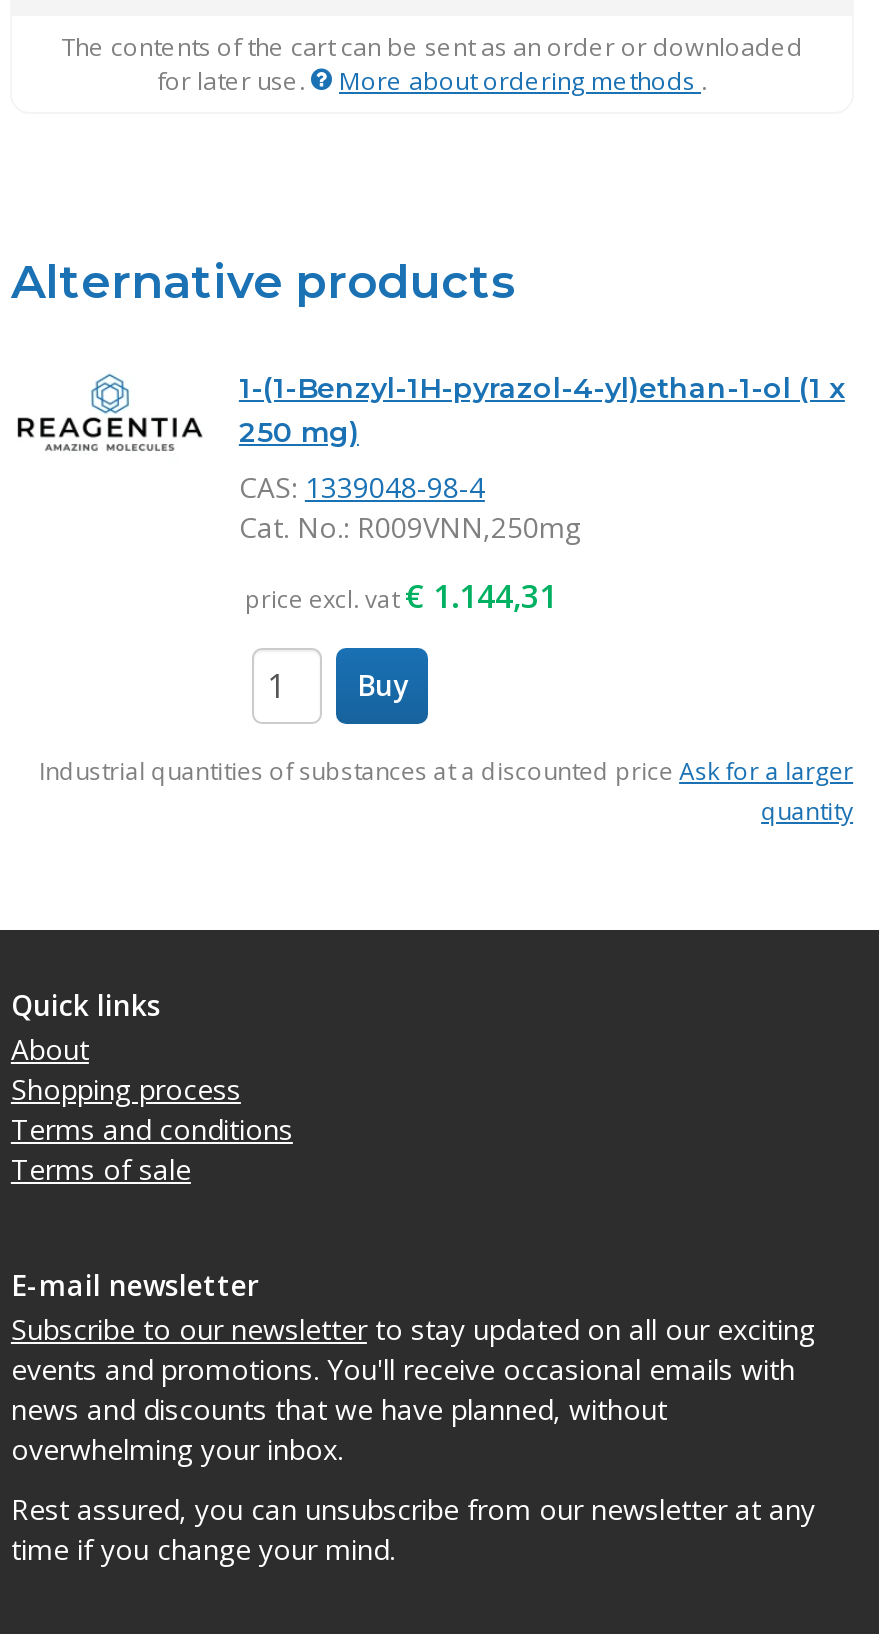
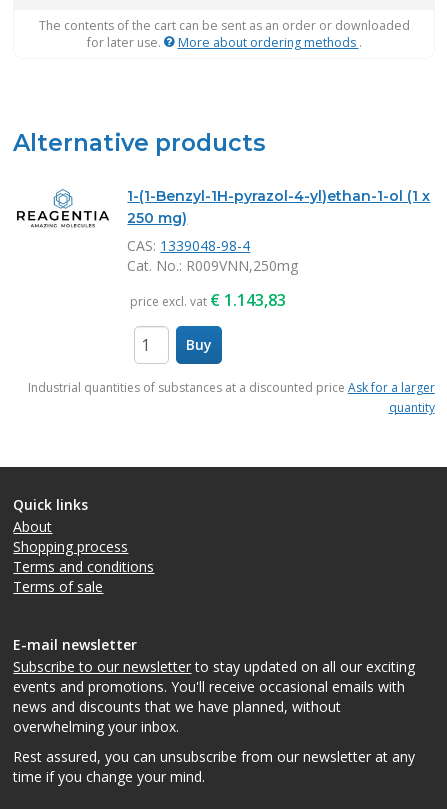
[245,574,557,618] price excl. vat €1.144,31 -> [130,289,286,311] price excl. vat €1.143,83

